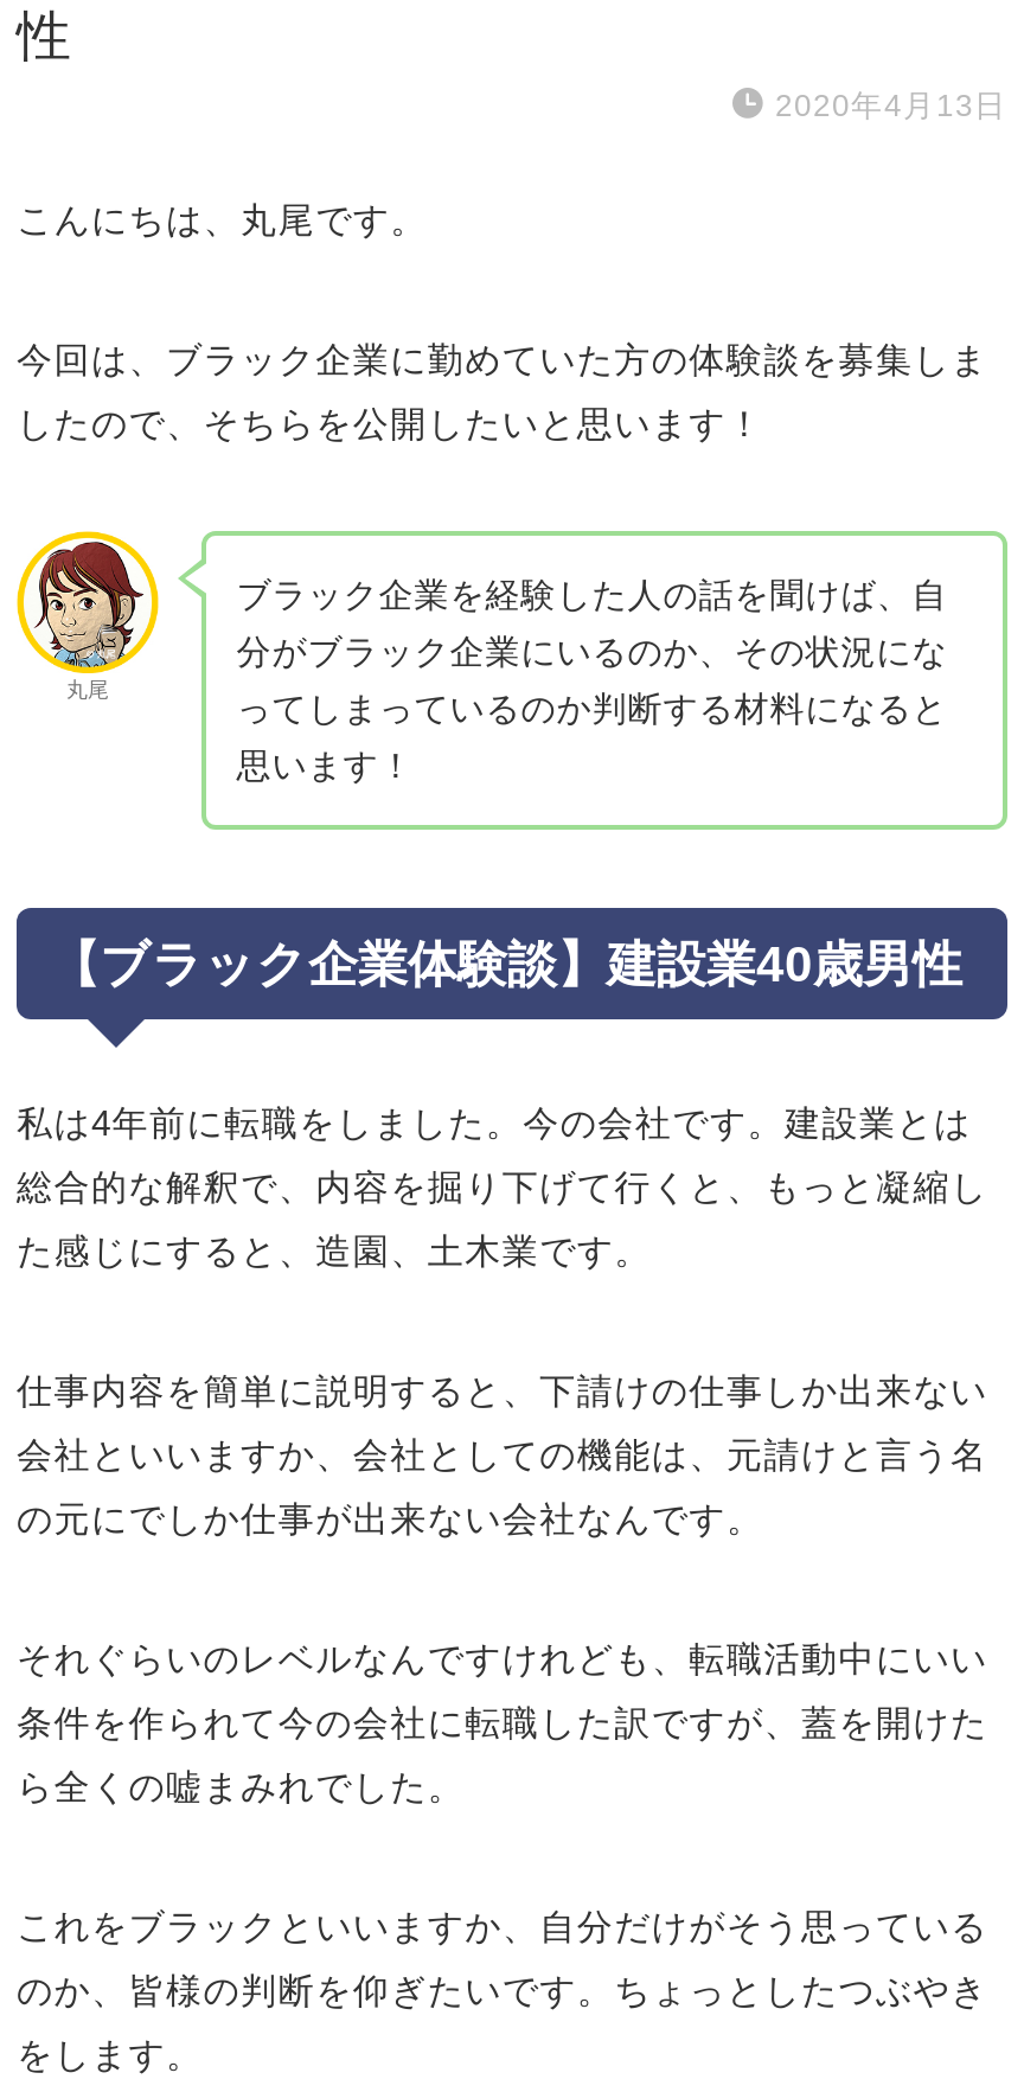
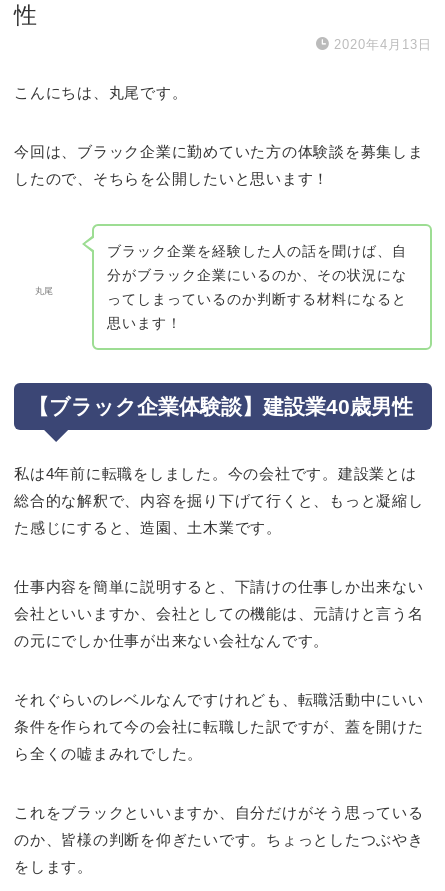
[14,529,161,673] [image] -> none

